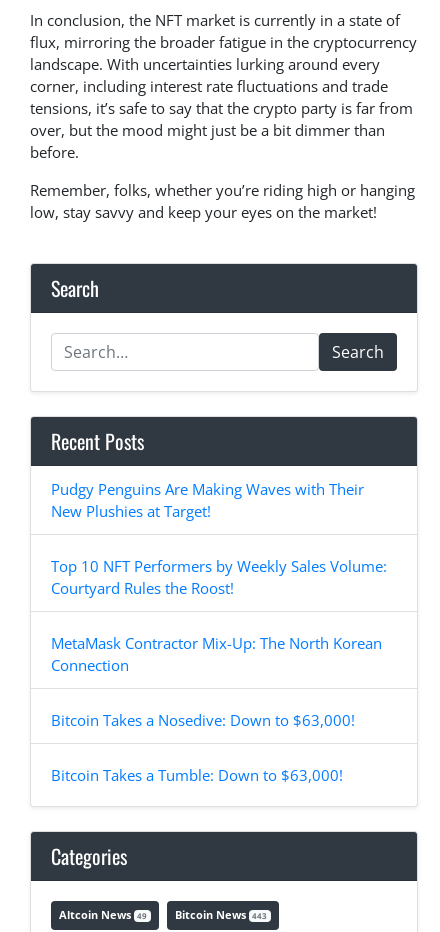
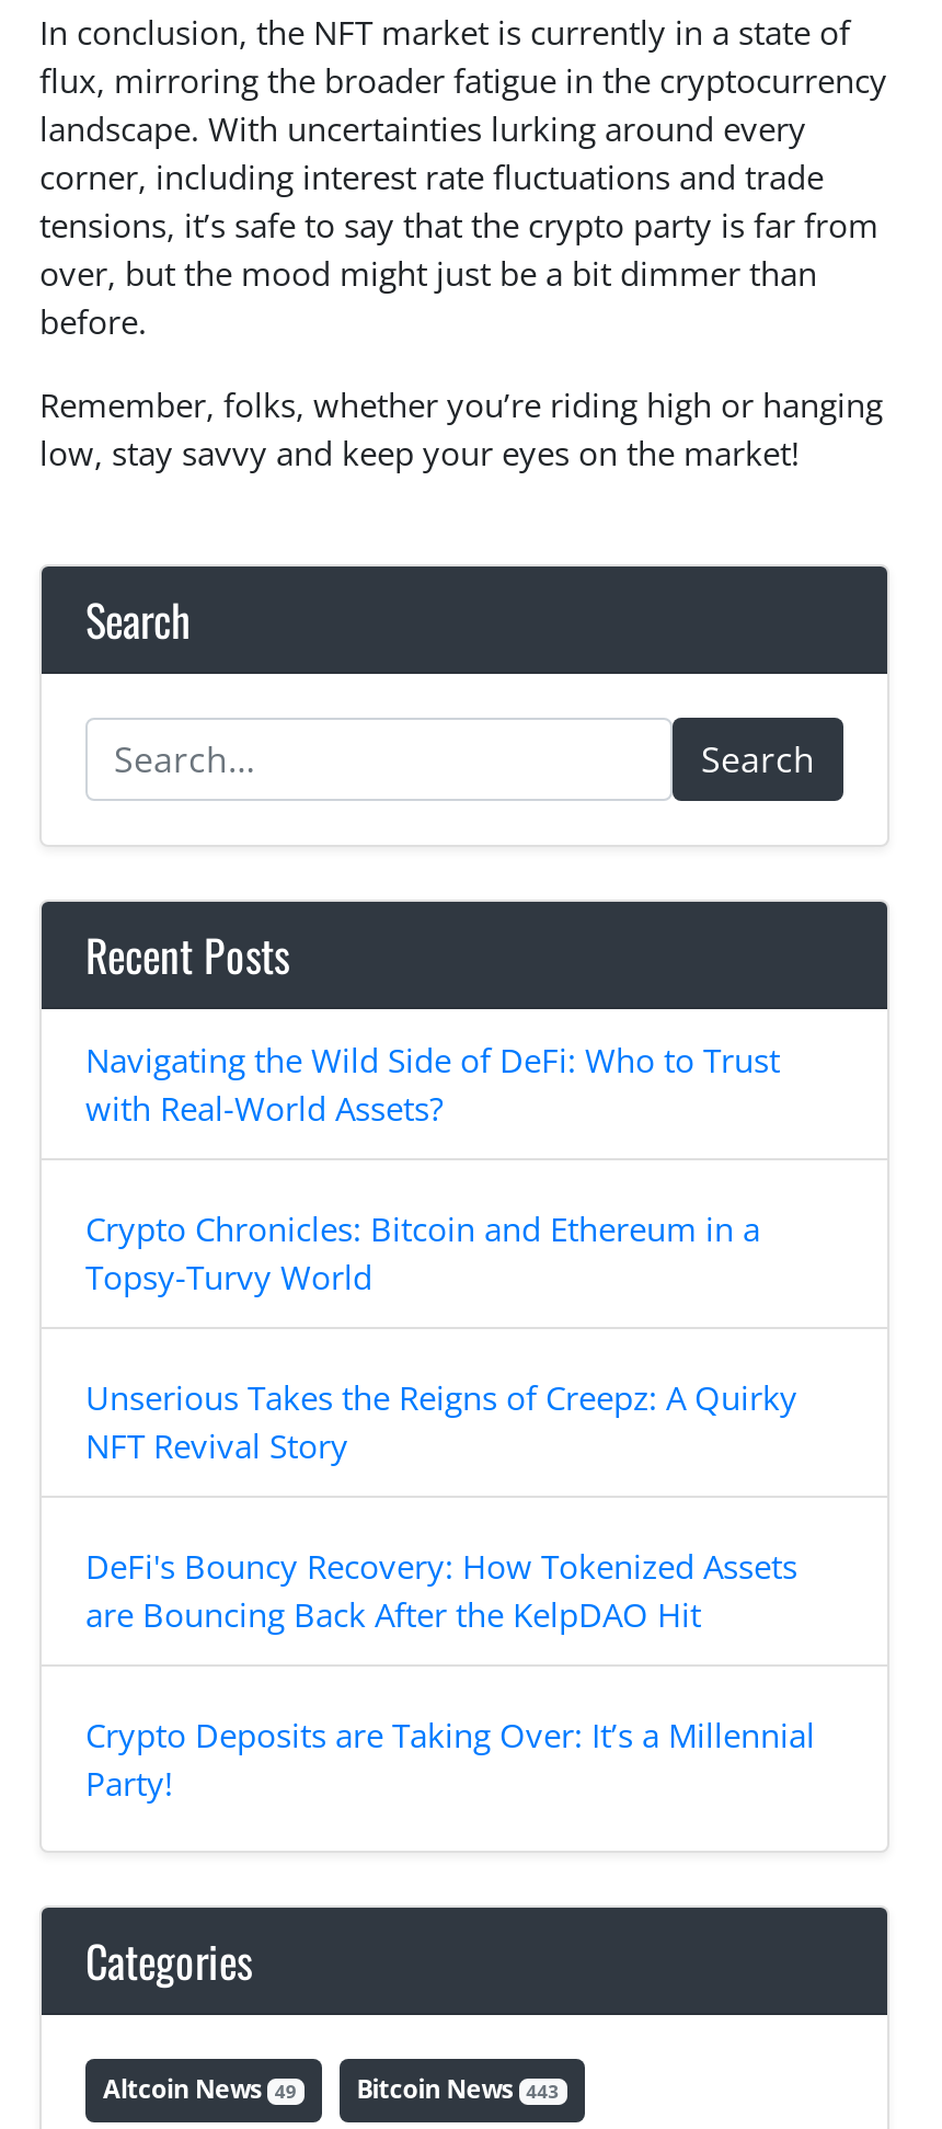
[51,479,364,521] Pudgy Penguins Are Making Waves with Their | New Plushies at Target! -> [85,1038,780,1130] Navigating the Wild Side of DeFi: Who to Trust | with Real-World Assets?
[51,556,387,598] Top 10 NFT Performers by Weekly Sales Volume: | Courtyard Rules the Roost! -> [85,1207,760,1299] Crypto Chronicles: Bitcoin and Ethereum in a | Topsy-Turvy World
[51,633,382,675] MetaMask Contractor Mix-Up: The North Korean | Connection -> [85,1375,797,1467] Unserious Takes the Reigns of Creepz: A Quirky | NFT Revival Story
[51,710,355,730] Bitcoin Takes a Nosedive: Down to $63,000! -> [85,1544,797,1636] DeFi's Bouncy Recovery: How Tokenized Assets | are Bouncing Back After the KelpDAO Hit
[51,765,343,785] Bitcoin Takes a Tumble: Down to $63,000! -> [85,1713,815,1805] Crypto Deposits are Taking Over: It’s a Millennial | Party!

